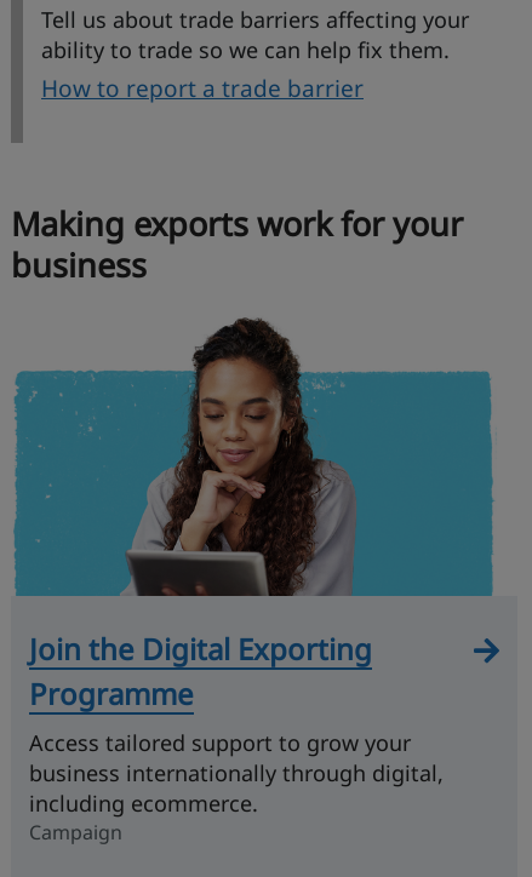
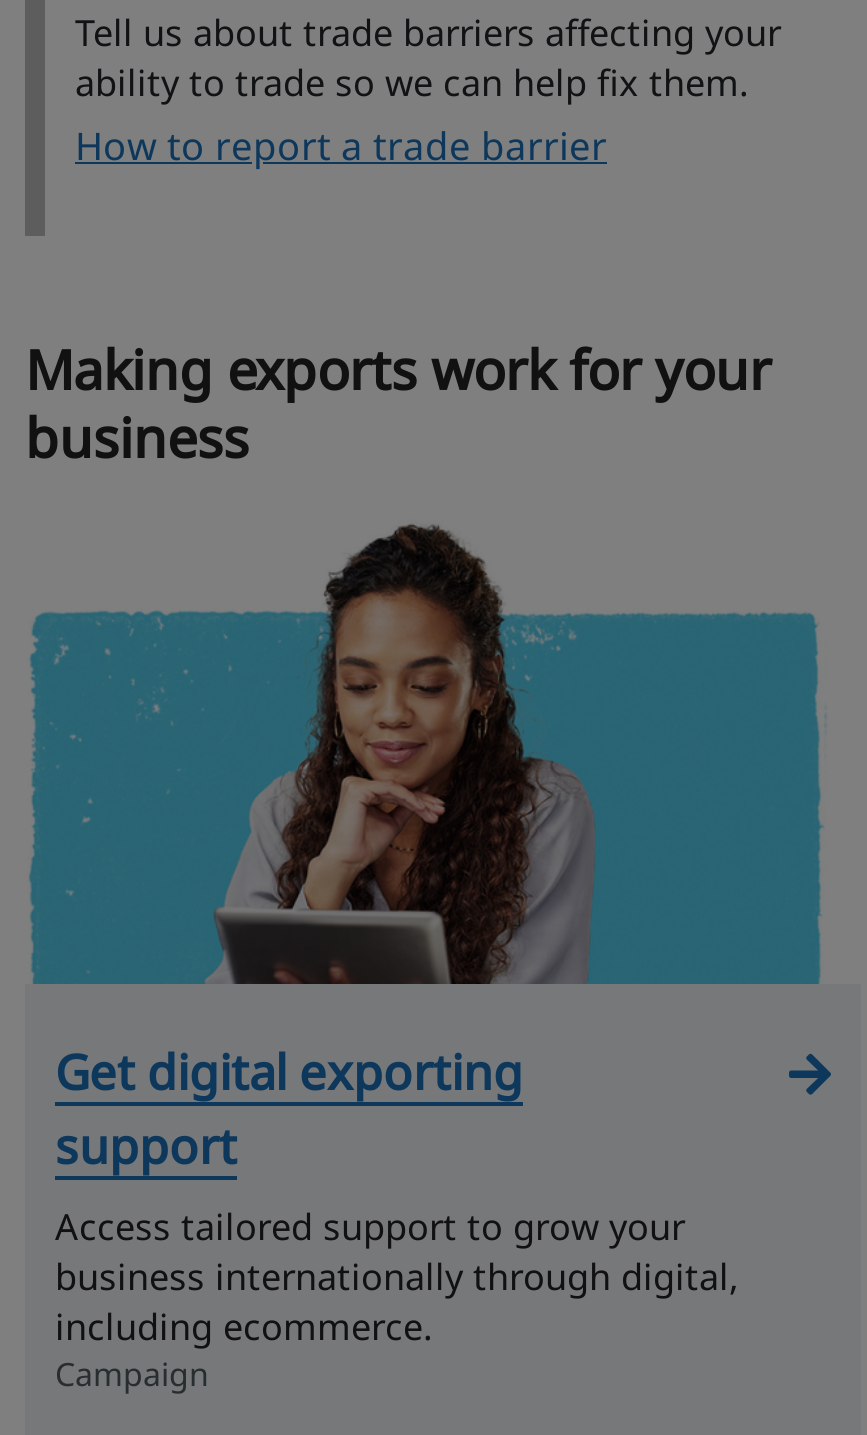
[29,628,372,713] Join the Digital Exporting | Programme -> [55,1037,523,1177] Get digital exporting | support

